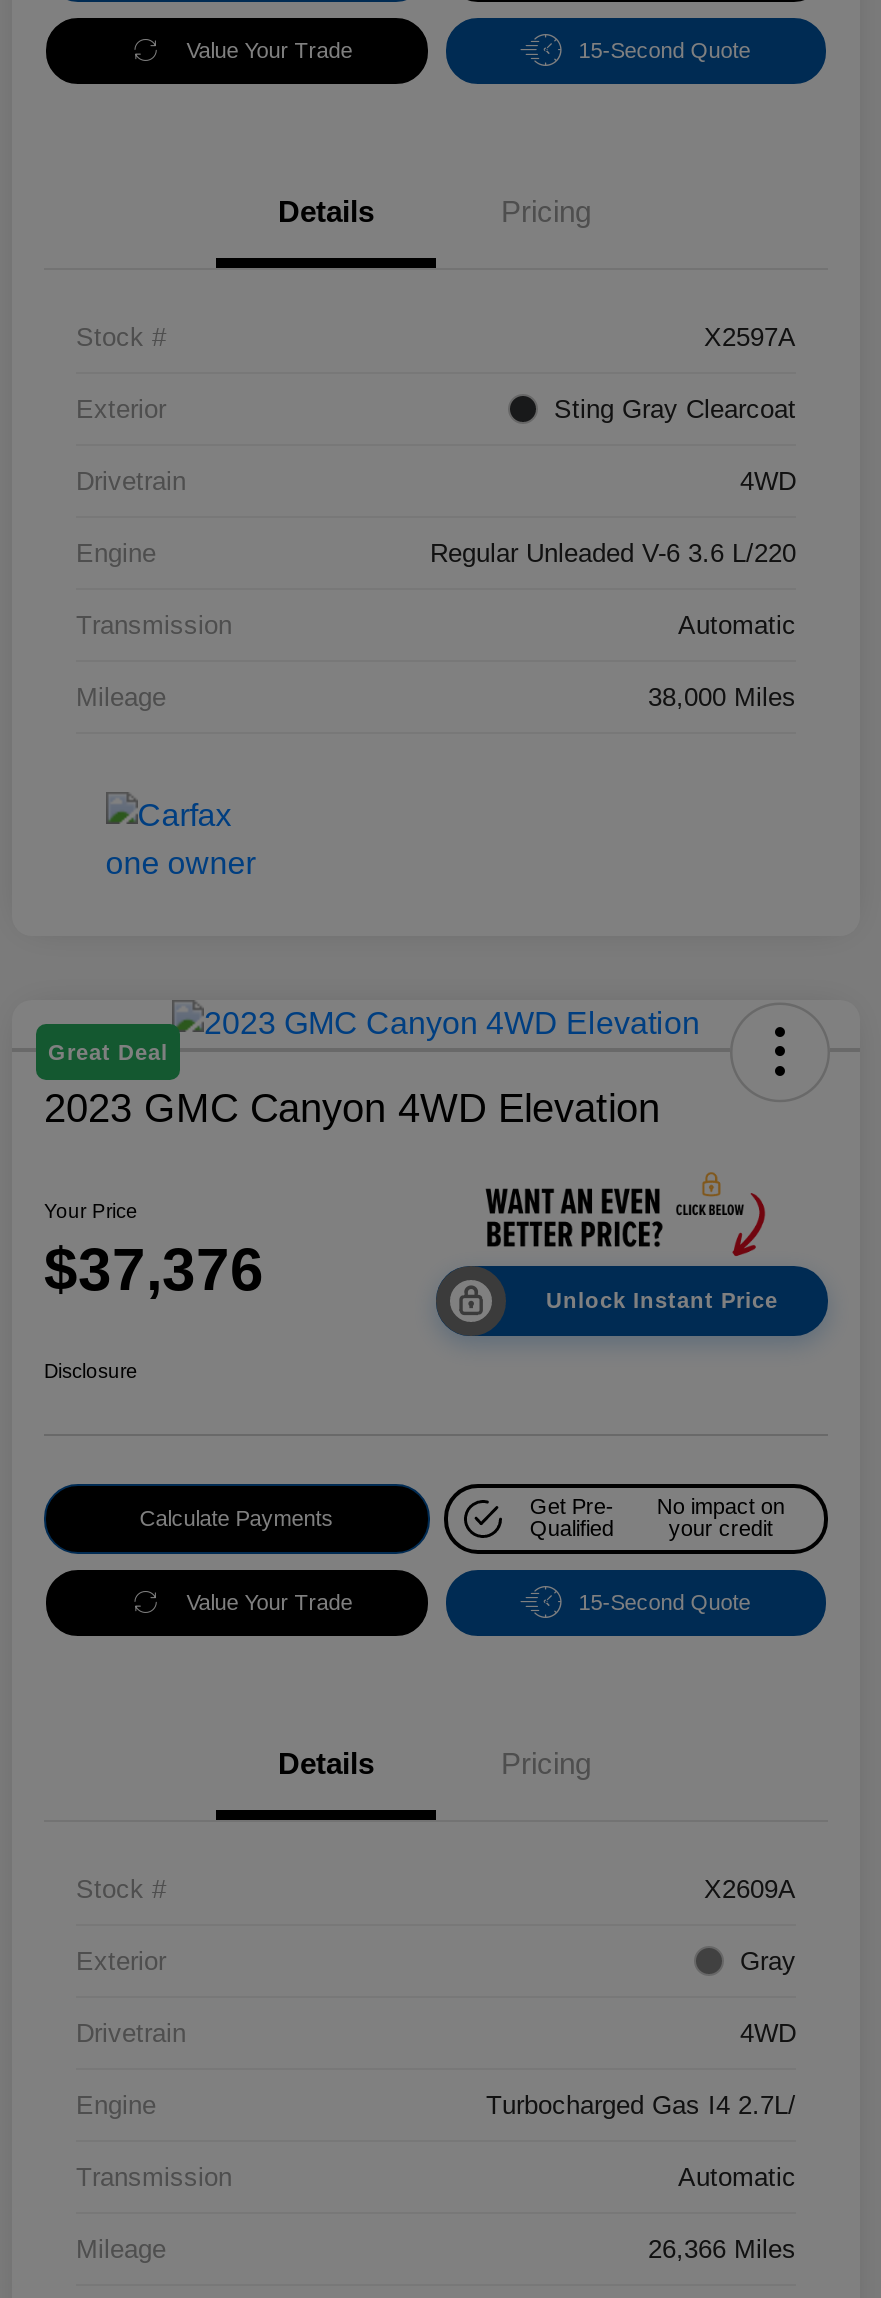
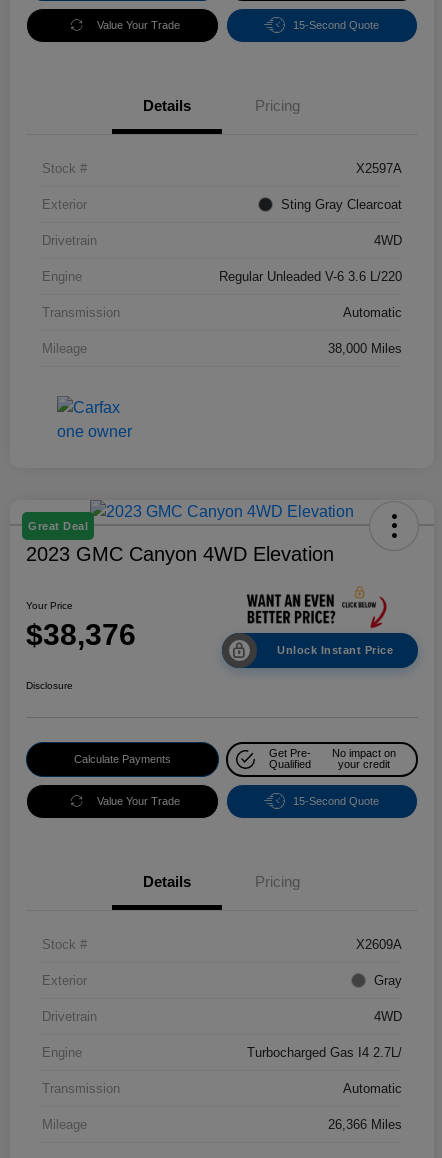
[44,1236,264,1302] $37,376 -> [26,618,136,651] $38,376

